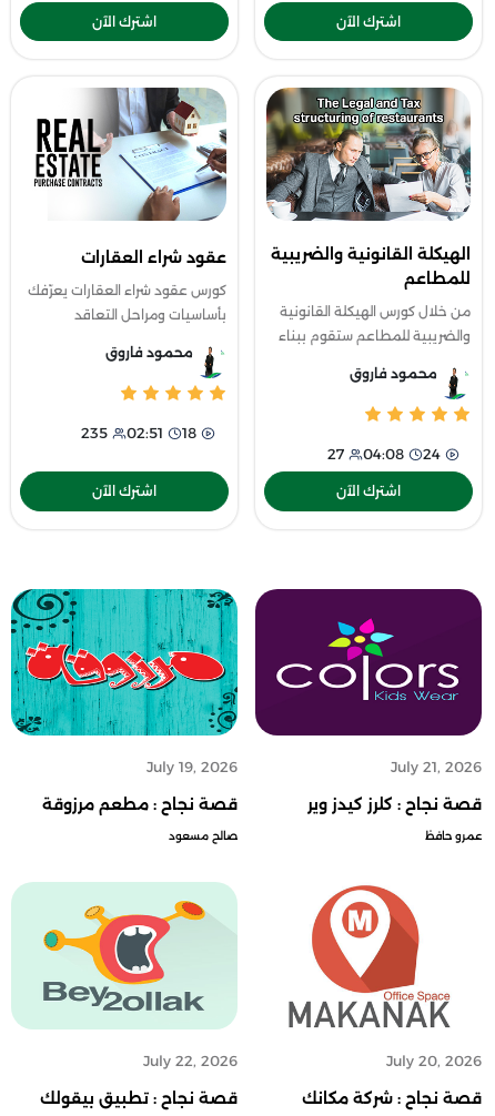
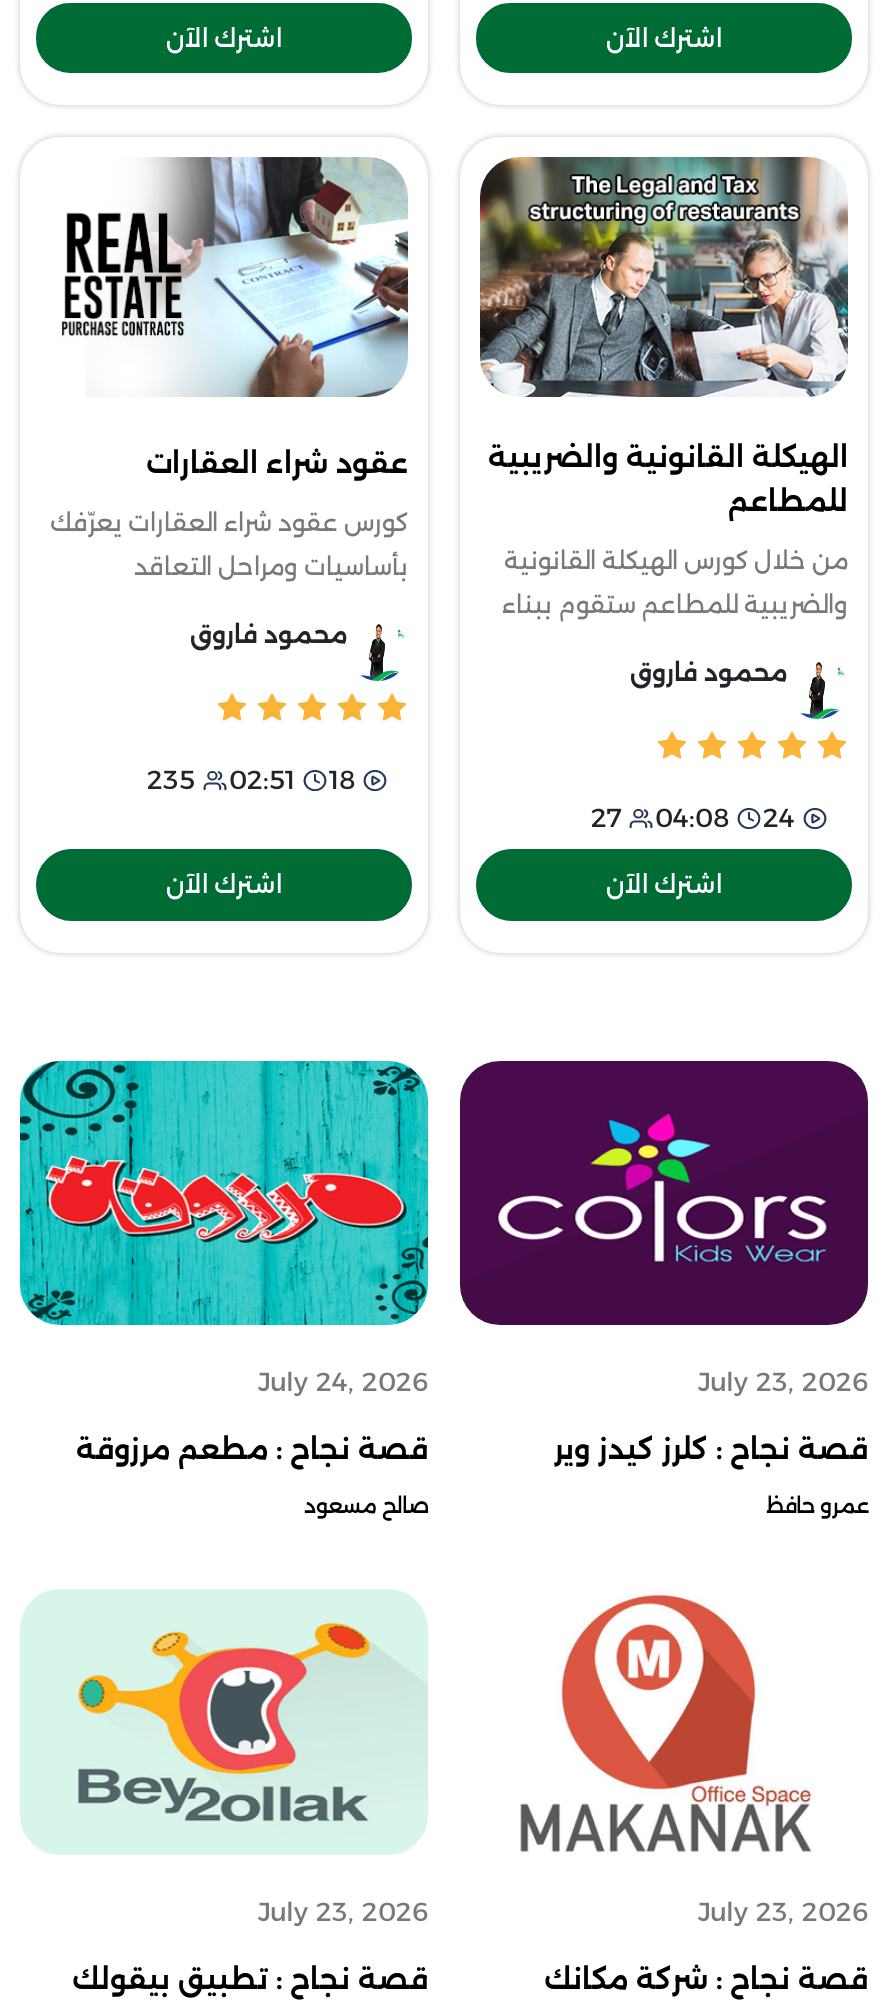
[147,759,238,776] July 19, 2026 -> [258,1368,428,1398] July 24, 2026
[391,759,482,776] July 21, 2026 -> [698,1368,868,1398] July 23, 2026
[143,1053,238,1070] July 22, 2026 -> [258,1897,428,1927] July 23, 2026
[386,1053,482,1070] July 20, 2026 -> [698,1897,868,1927] July 23, 2026

